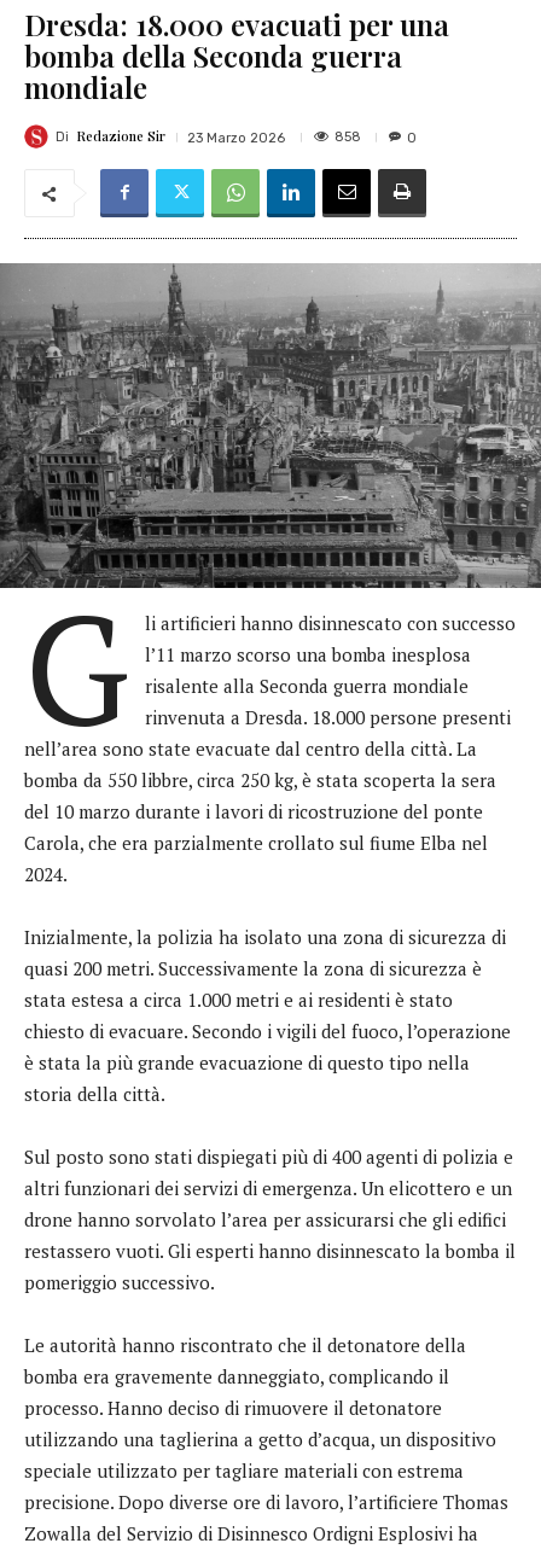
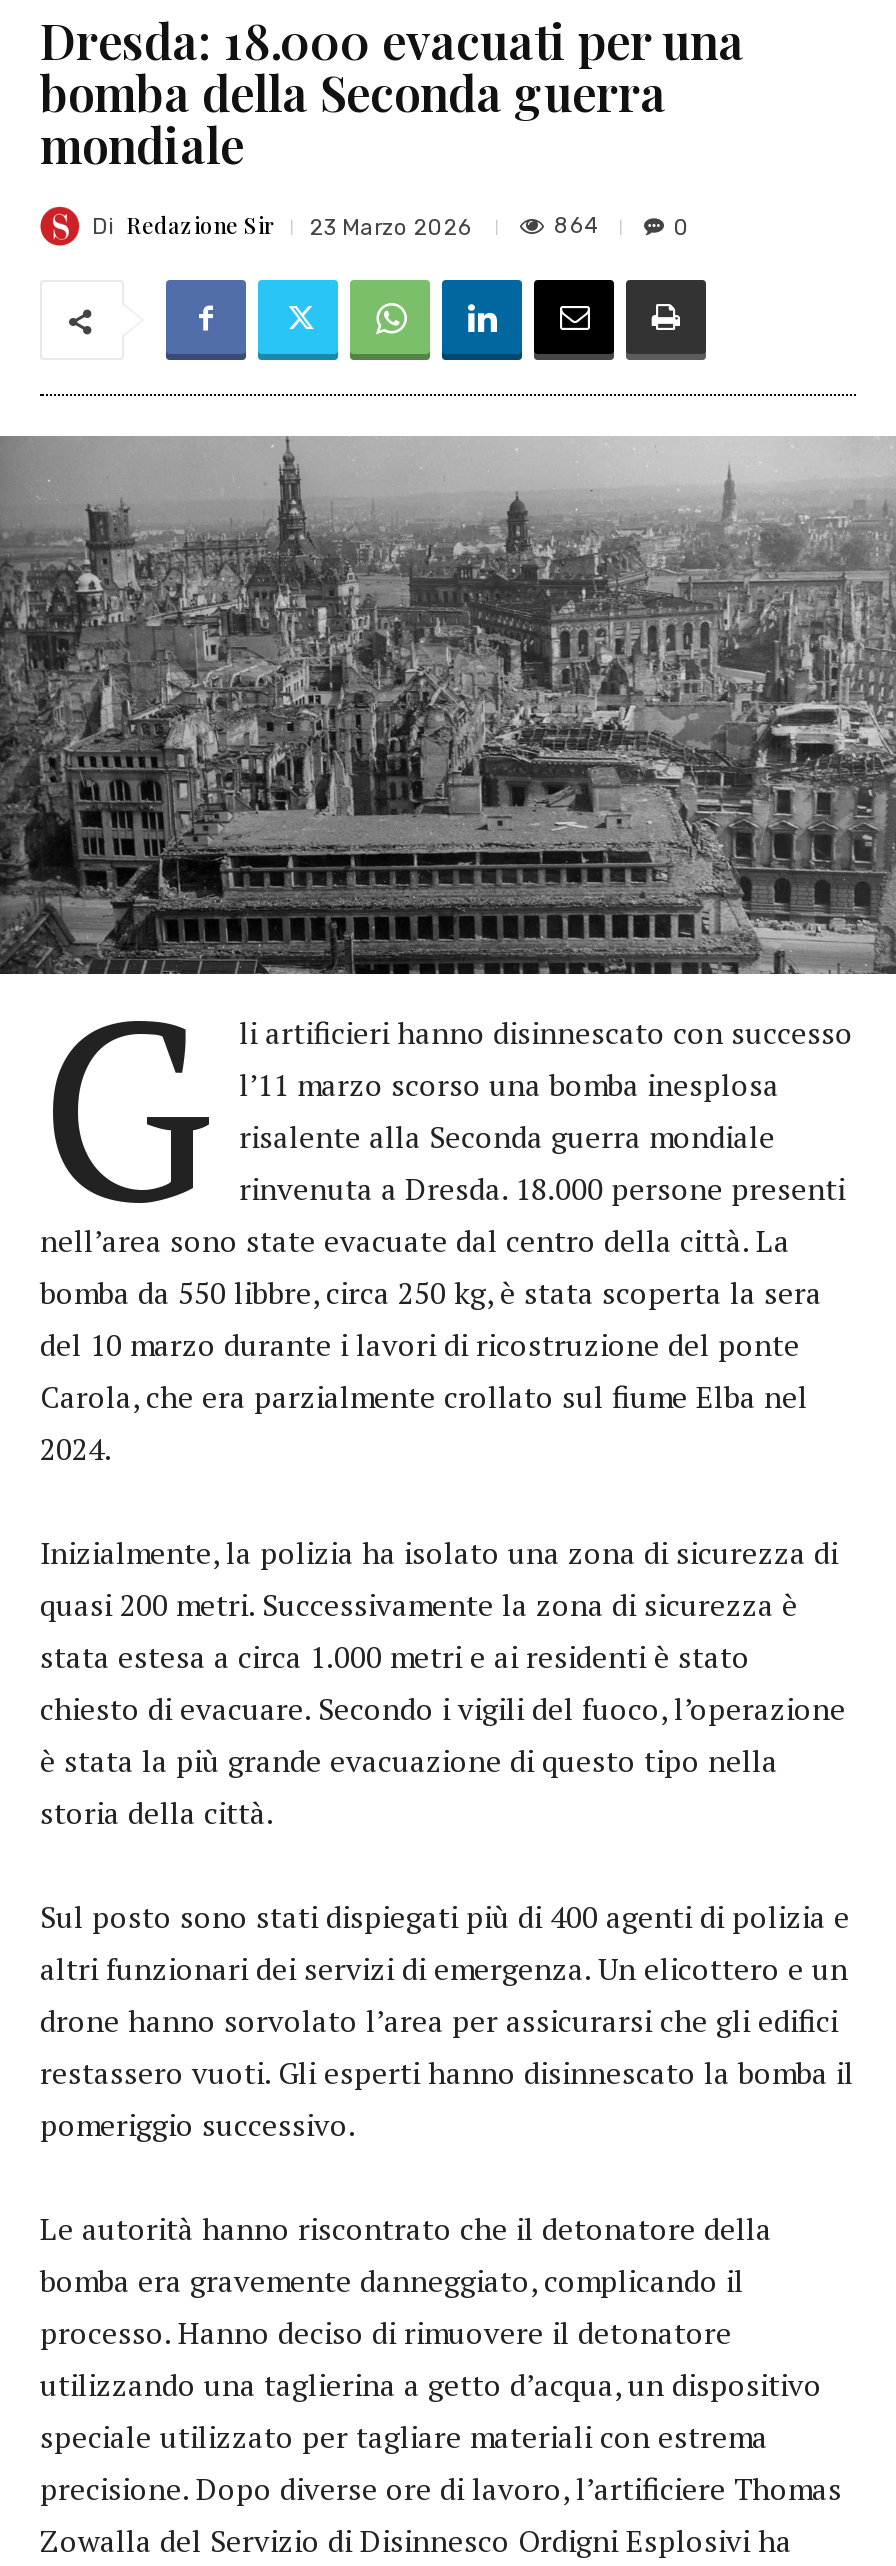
[335,129,361,145] 858 -> [554,214,598,240] 864

